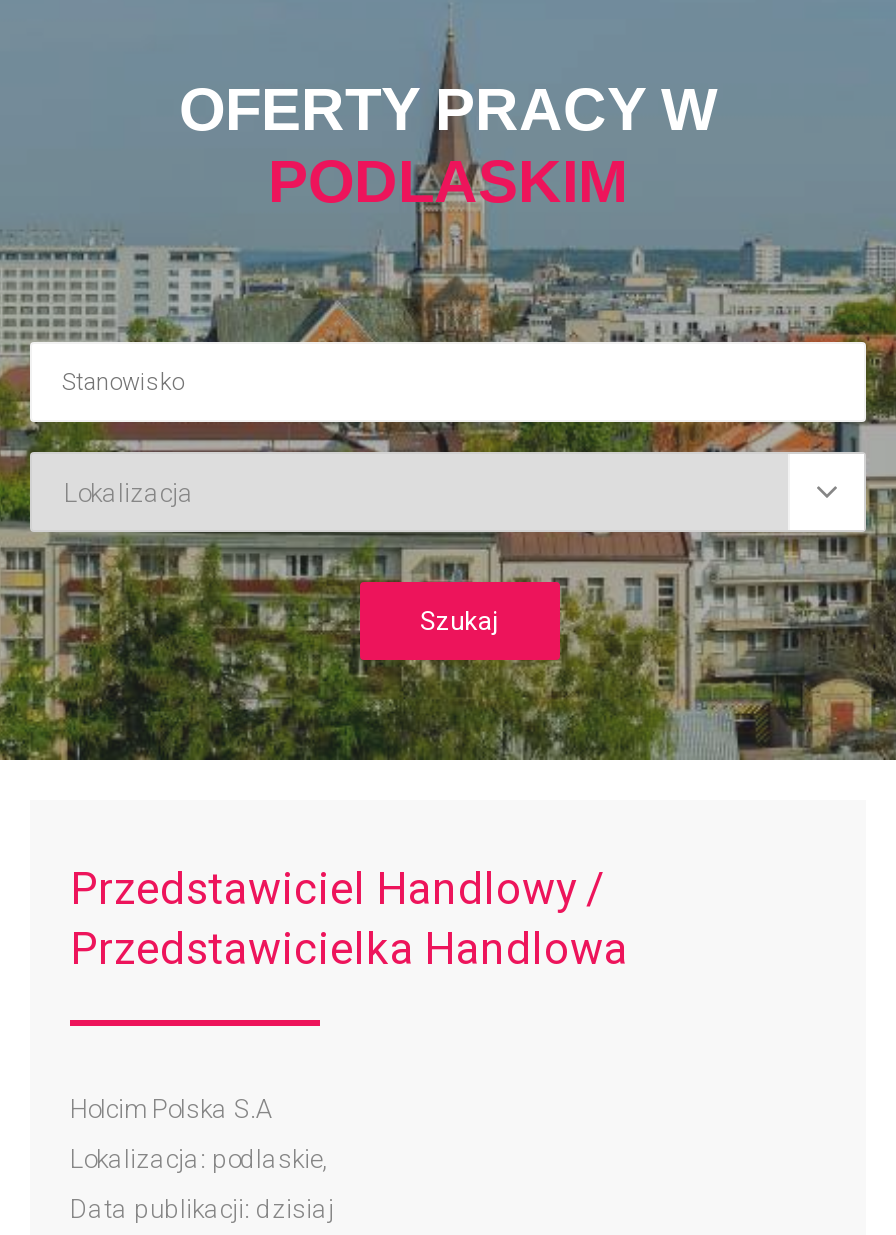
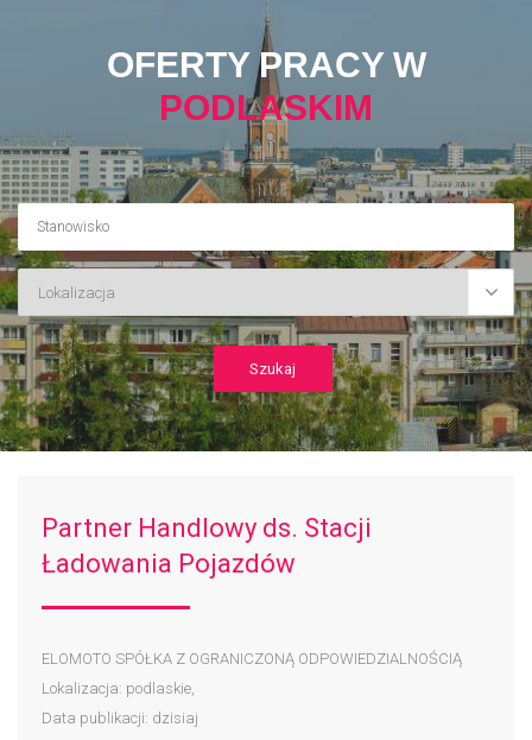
[70,864,628,974] Przedstawiciel Handlowy / | Przedstawicielka Handlowa -> [42,513,372,578] Partner Handlowy ds. Stacji | Ładowania Pojazdów
[70,1094,272,1124] Holcim Polska S.A -> [42,650,462,668] ELOMOTO SPÓŁKA Z OGRANICZONĄ ODPOWIEDZIALNOŚCIĄ

